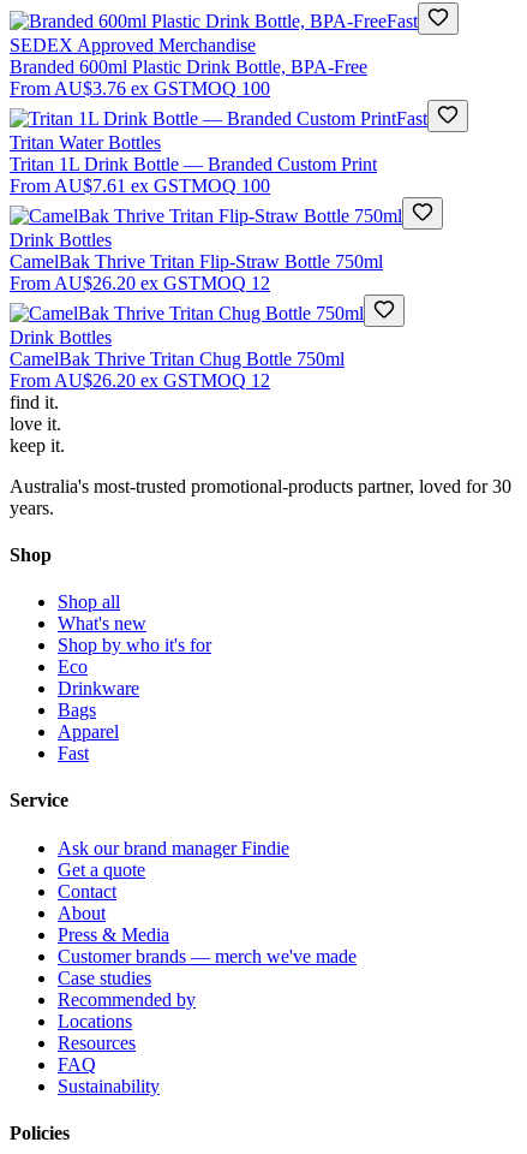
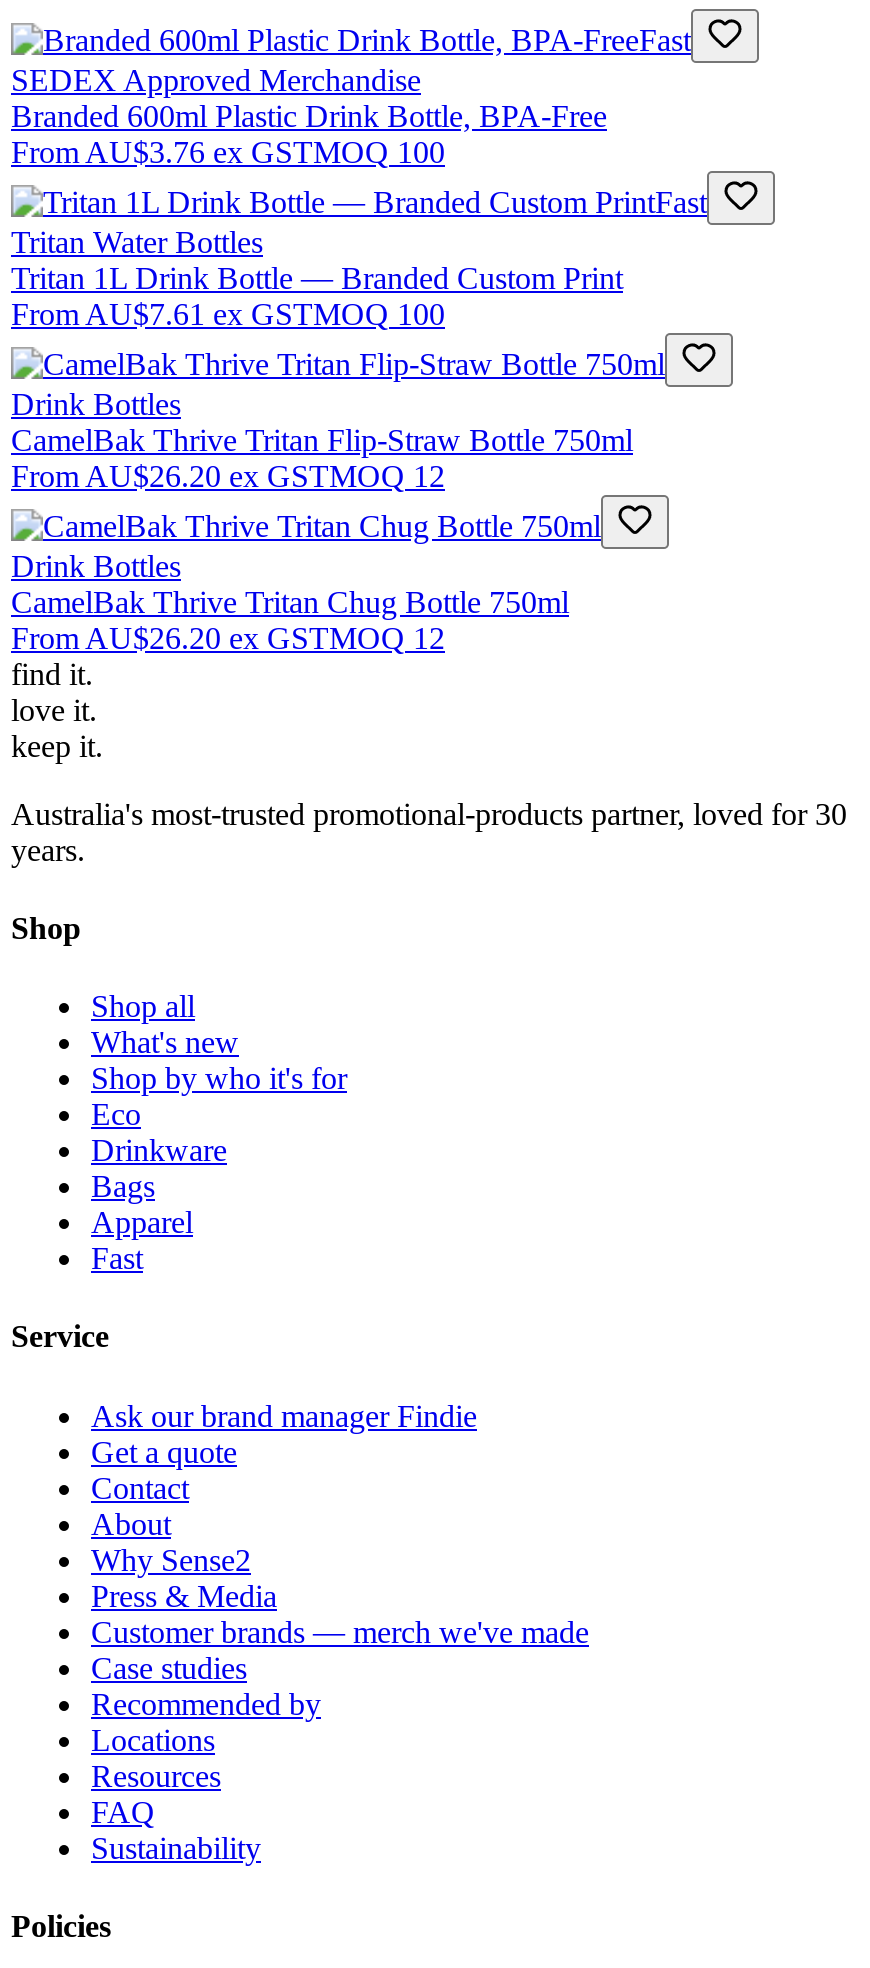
none -> [91,1543,251,1577] Why Sense2

